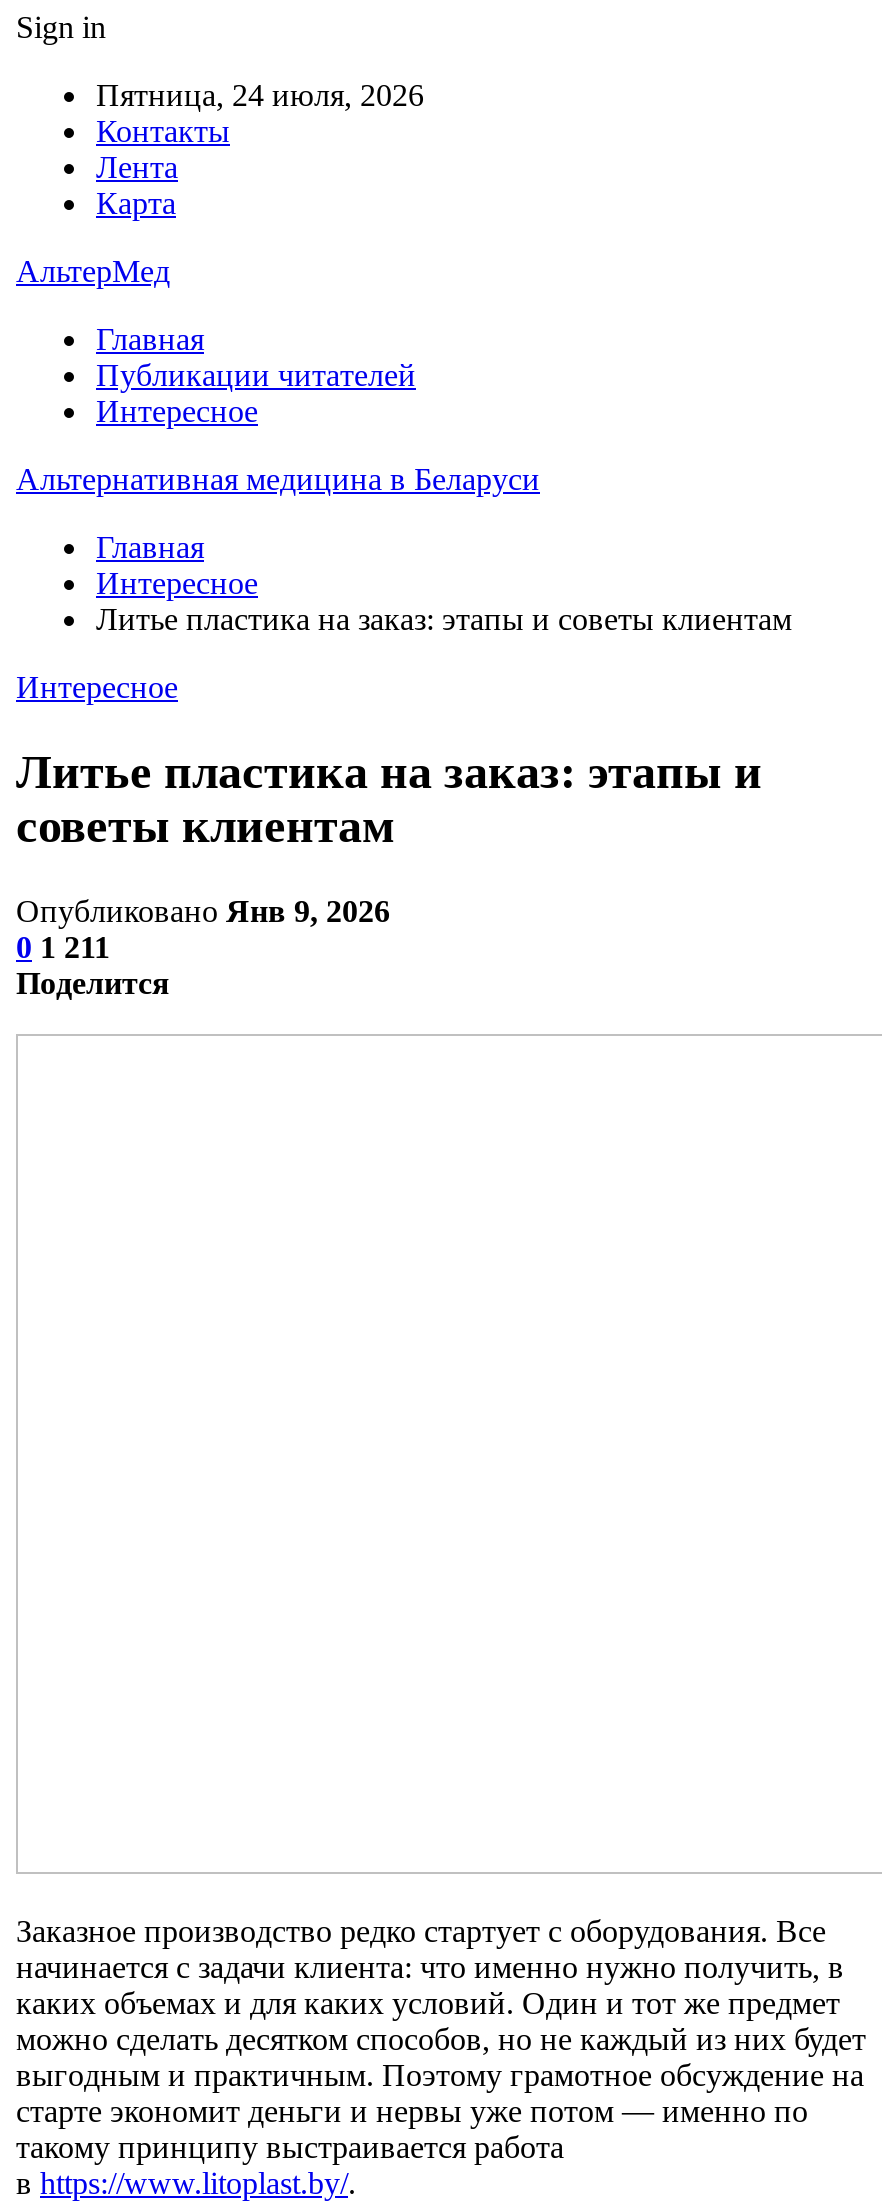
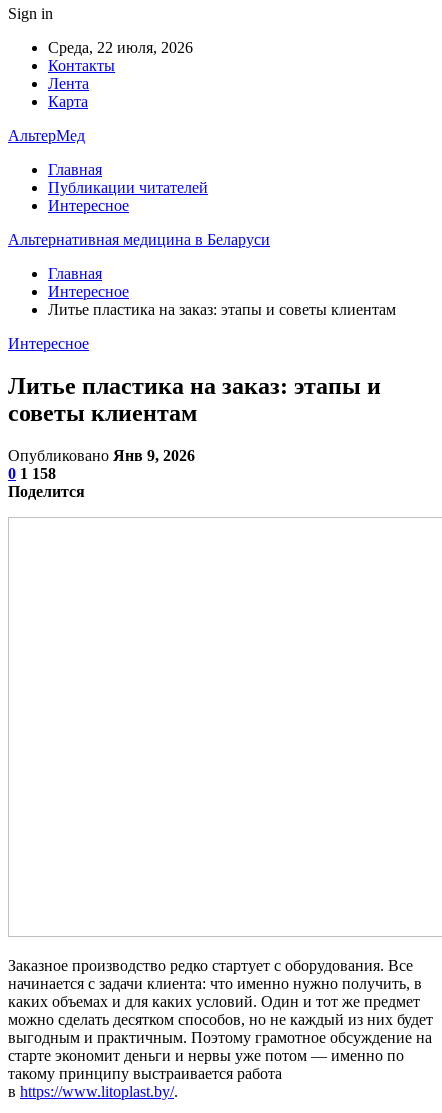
[96,78,424,112] Пятница, 24 июля, 2026 -> [48,39,193,56] Среда, 22 июля, 2026
[16,930,110,964] 0 1 211 -> [8,465,56,482] 0 1 158

